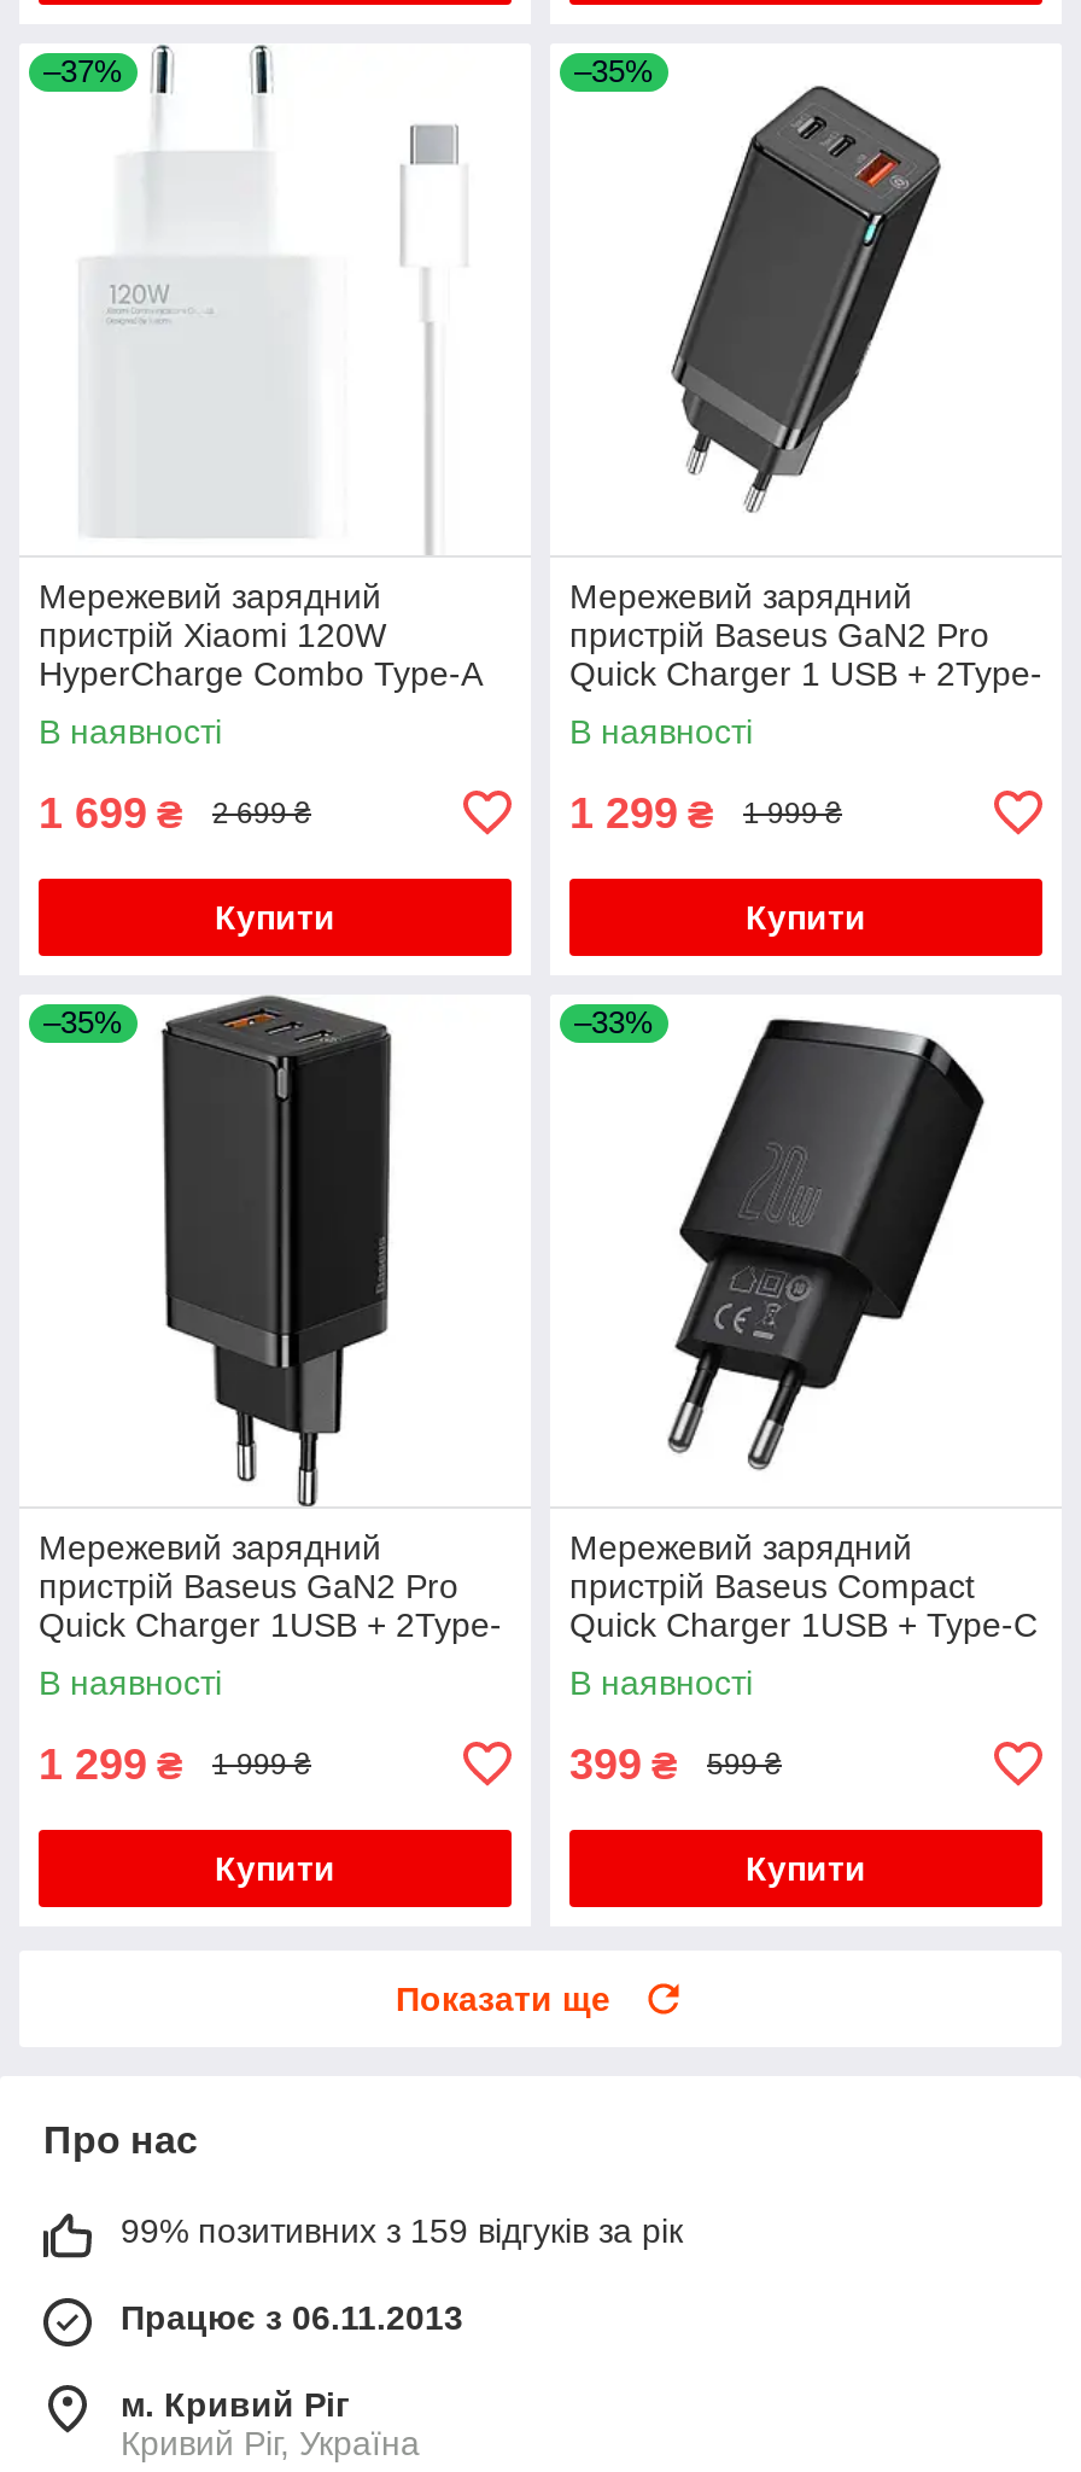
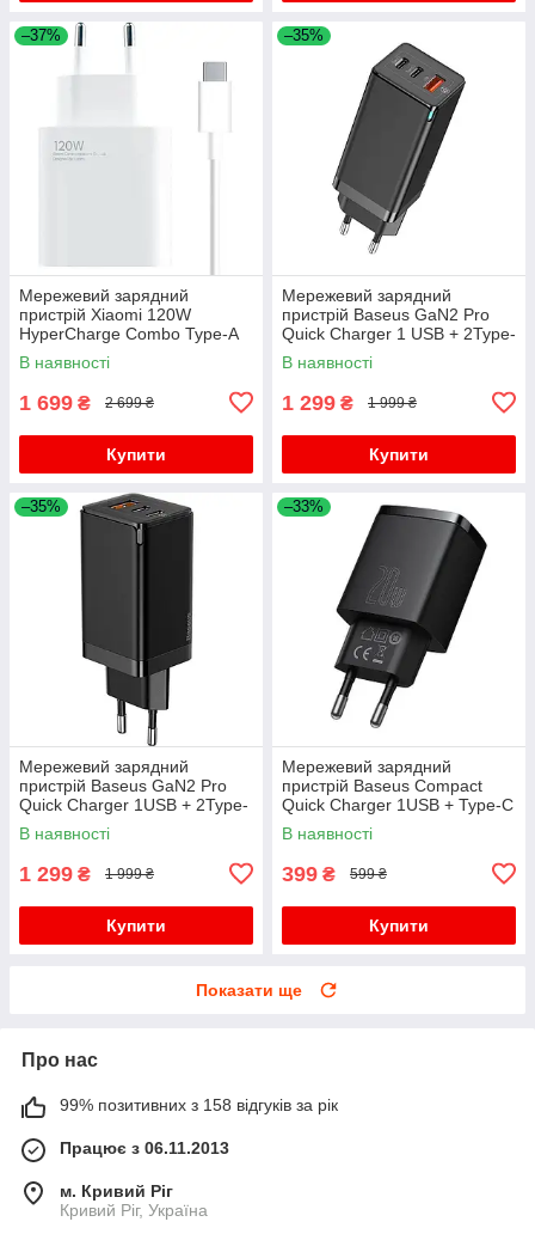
[121,2211,683,2249] 99% позитивних з 159 відгуків за рік -> [60,1095,338,1114] 99% позитивних з 158 відгуків за рік

